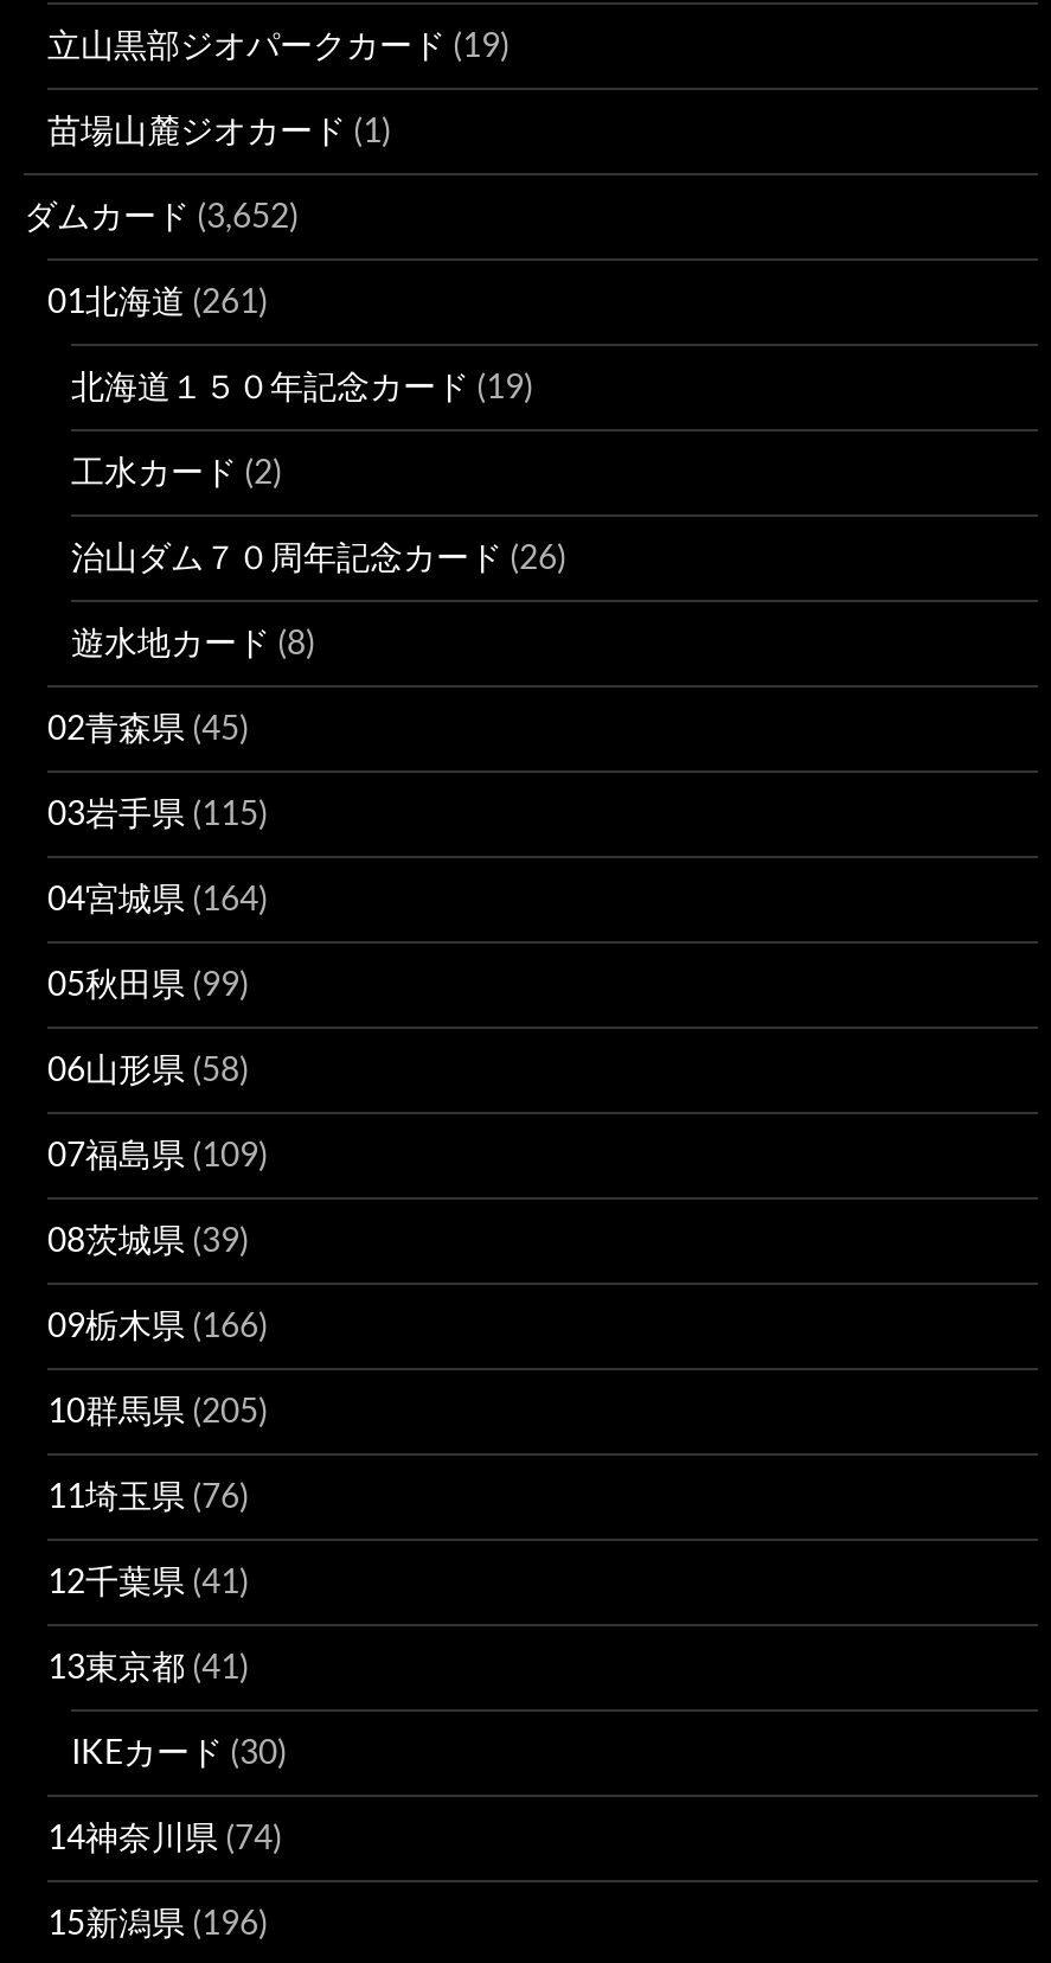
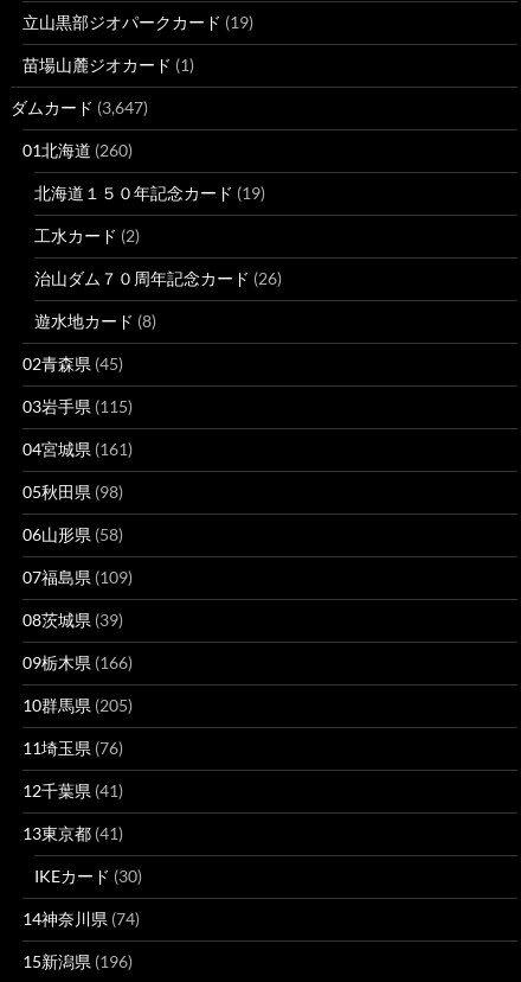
[24,194,299,235] ダムカード(3,652) -> [11,97,148,117] ダムカード(3,647)
[47,280,268,320] 01北海道(261) -> [22,140,133,160] 01北海道(260)
[47,877,268,917] 04宮城県(164) -> [22,439,133,459] 04宮城県(161)
[47,963,249,1003] 05秋田県(99) -> [22,482,123,502] 05秋田県(98)

